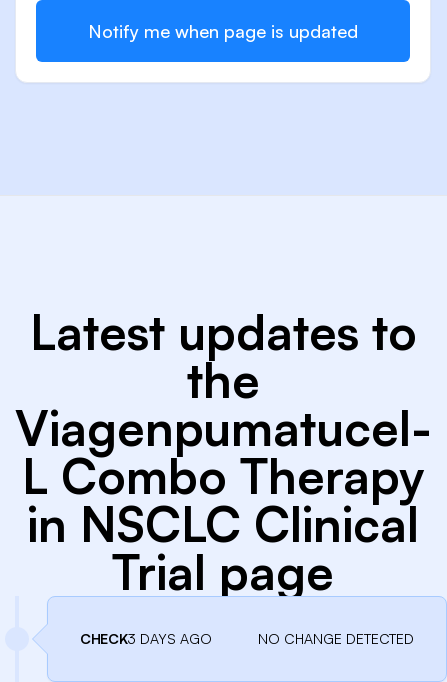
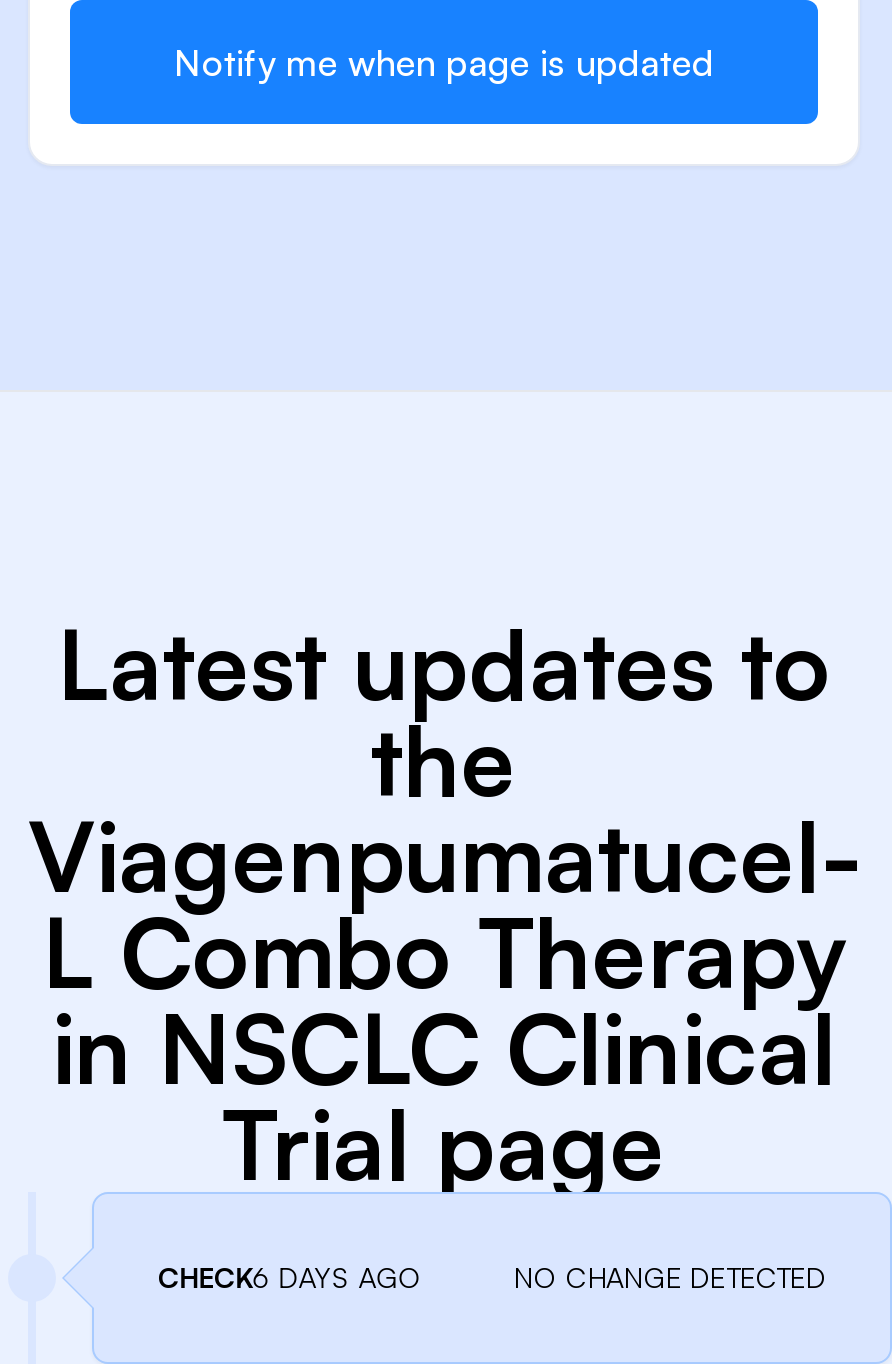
[80,630,212,647] CHECK3 DAYS AGO -> [158,1260,422,1294] CHECK6 DAYS AGO

